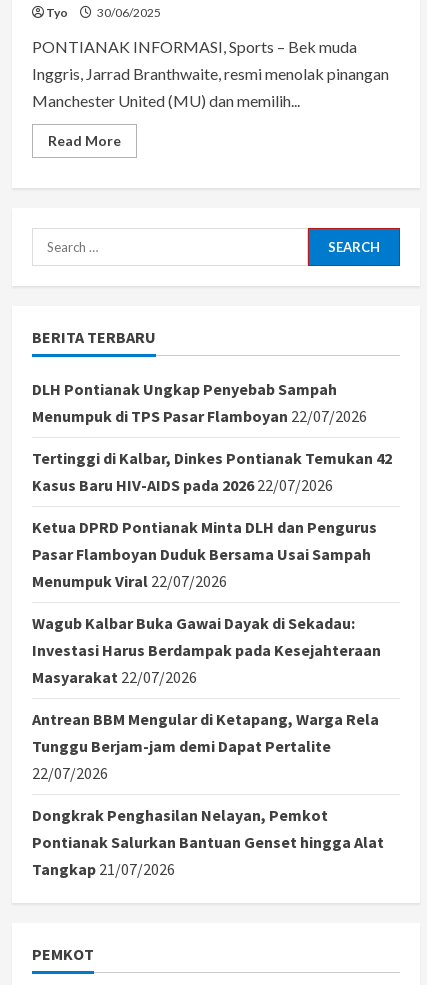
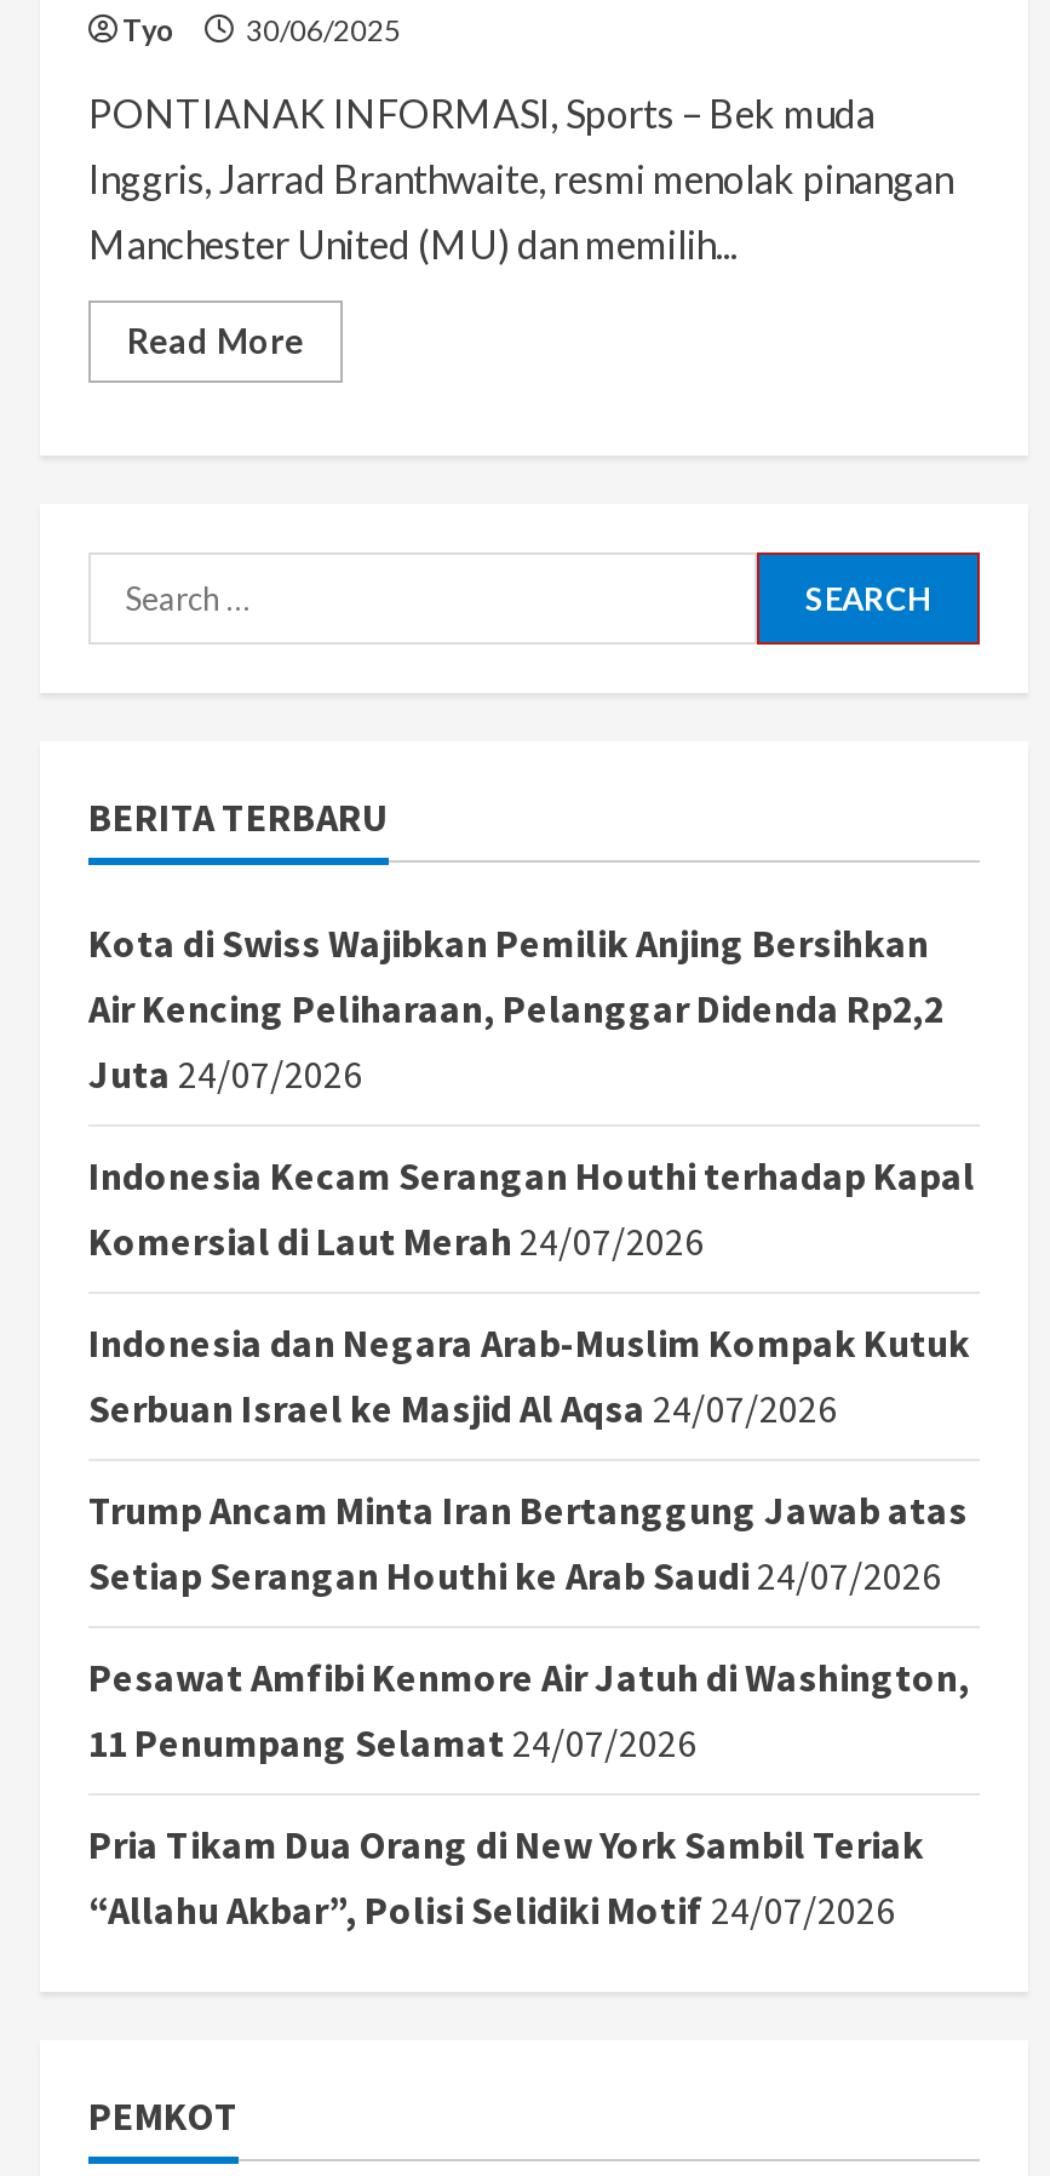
[32,379,367,426] DLH Pontianak Ungkap Penyebab Sampah | Menumpuk di TPS Pasar Flamboyan 22/07/2026 -> [88,918,943,1097] Kota di Swiss Wajibkan Pemilik Anjing Bersihkan | Air Kencing Peliharaan, Pelanggar Didenda Rp2,2 | Juta 24/07/2026
[32,448,392,495] Tertinggi di Kalbar, Dinkes Pontianak Temukan 42 | Kasus Baru HIV-AIDS pada 2026 22/07/2026 -> [88,1151,975,1265] Indonesia Kecam Serangan Houthi terhadap Kapal | Komersial di Laut Merah 24/07/2026
[32,517,377,591] Ketua DPRD Pontianak Minta DLH dan Pengurus | Pasar Flamboyan Duduk Bersama Usai Sampah | Menumpuk Viral 22/07/2026 -> [88,1318,970,1432] Indonesia dan Negara Arab-Muslim Kompak Kutuk | Serbuan Israel ke Masjid Al Aqsa 24/07/2026
[32,613,381,687] Wagub Kalbar Buka Gawai Dayak di Sekadau: | Investasi Harus Berdampak pada Kesejahteraan | Masyarakat 22/07/2026 -> [88,1485,968,1599] Trump Ancam Minta Iran Bertanggung Jawab atas | Setiap Serangan Houthi ke Arab Saudi 24/07/2026
[32,709,379,783] Antrean BBM Mengular di Ketapang, Warga Rela | Tunggu Berjam-jam demi Dapat Pertalite | 22/07/2026 -> [88,1652,970,1766] Pesawat Amfibi Kenmore Air Jatuh di Washington, | 11 Penumpang Selamat 24/07/2026
[32,805,384,879] Dongkrak Penghasilan Nelayan, Pemkot | Pontianak Salurkan Bantuan Genset hingga Alat | Tangkap 21/07/2026 -> [88,1820,924,1933] Pria Tikam Dua Orang di New York Sambil Teriak | “Allahu Akbar”, Polisi Selidiki Motif 24/07/2026

